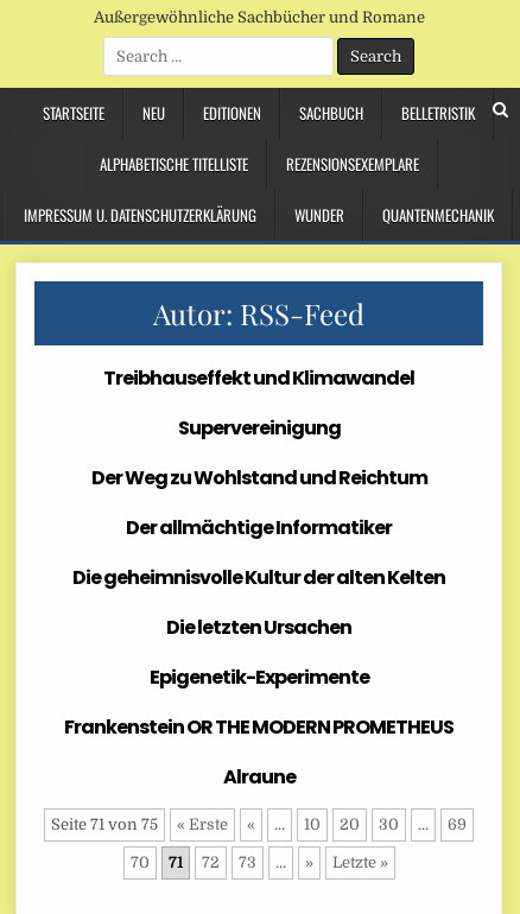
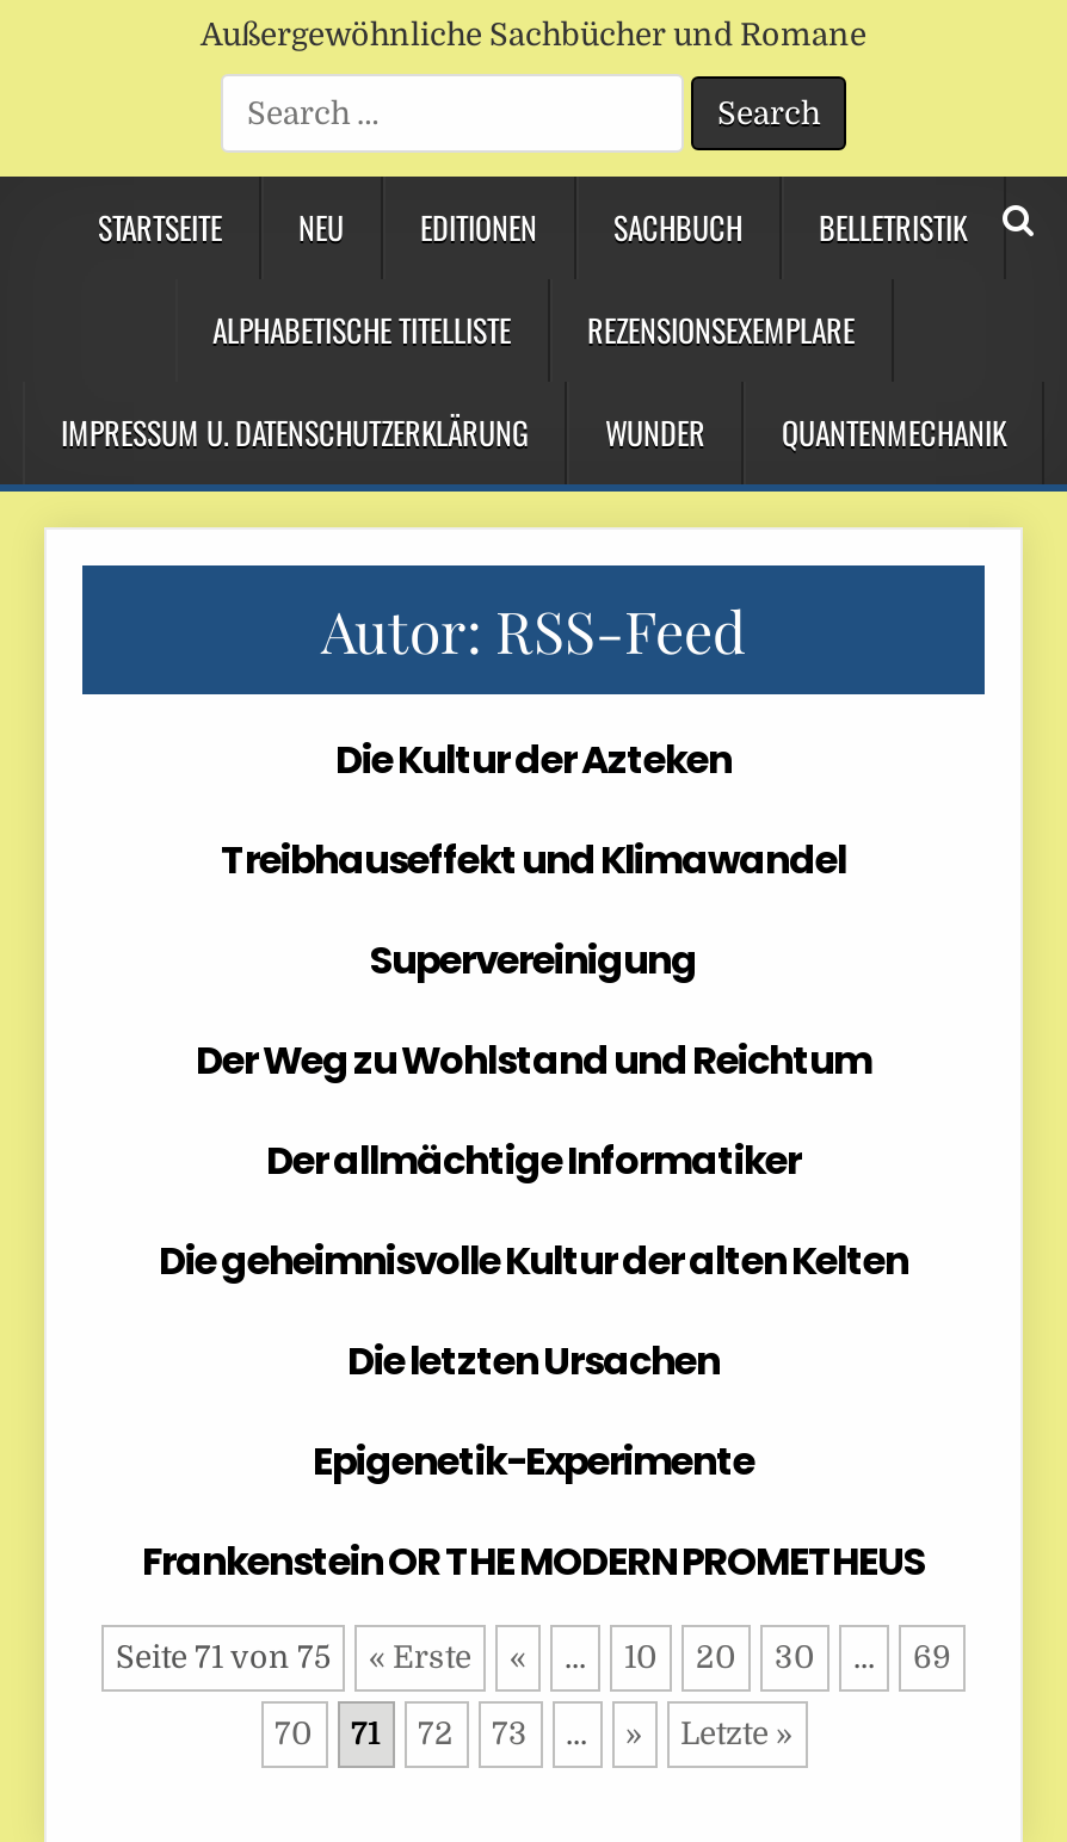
none -> [335,733,732,787] Die Kultur der Azteken
moved [64,364,454,741] -> [142,833,925,1589]: Treibhauseffekt und Klimawandel | Supervereinigung | Der Weg zu Wohlstand und Reichtum | Der allmächtige Informatiker | Die geheimnisvolle Kultur der alten Kelten | Die letzten Ursachen | Epigenetik-Experimente | Frankenstein OR THE MODERN PROMETHEUS
[223,763,295,791] Alraune -> none

